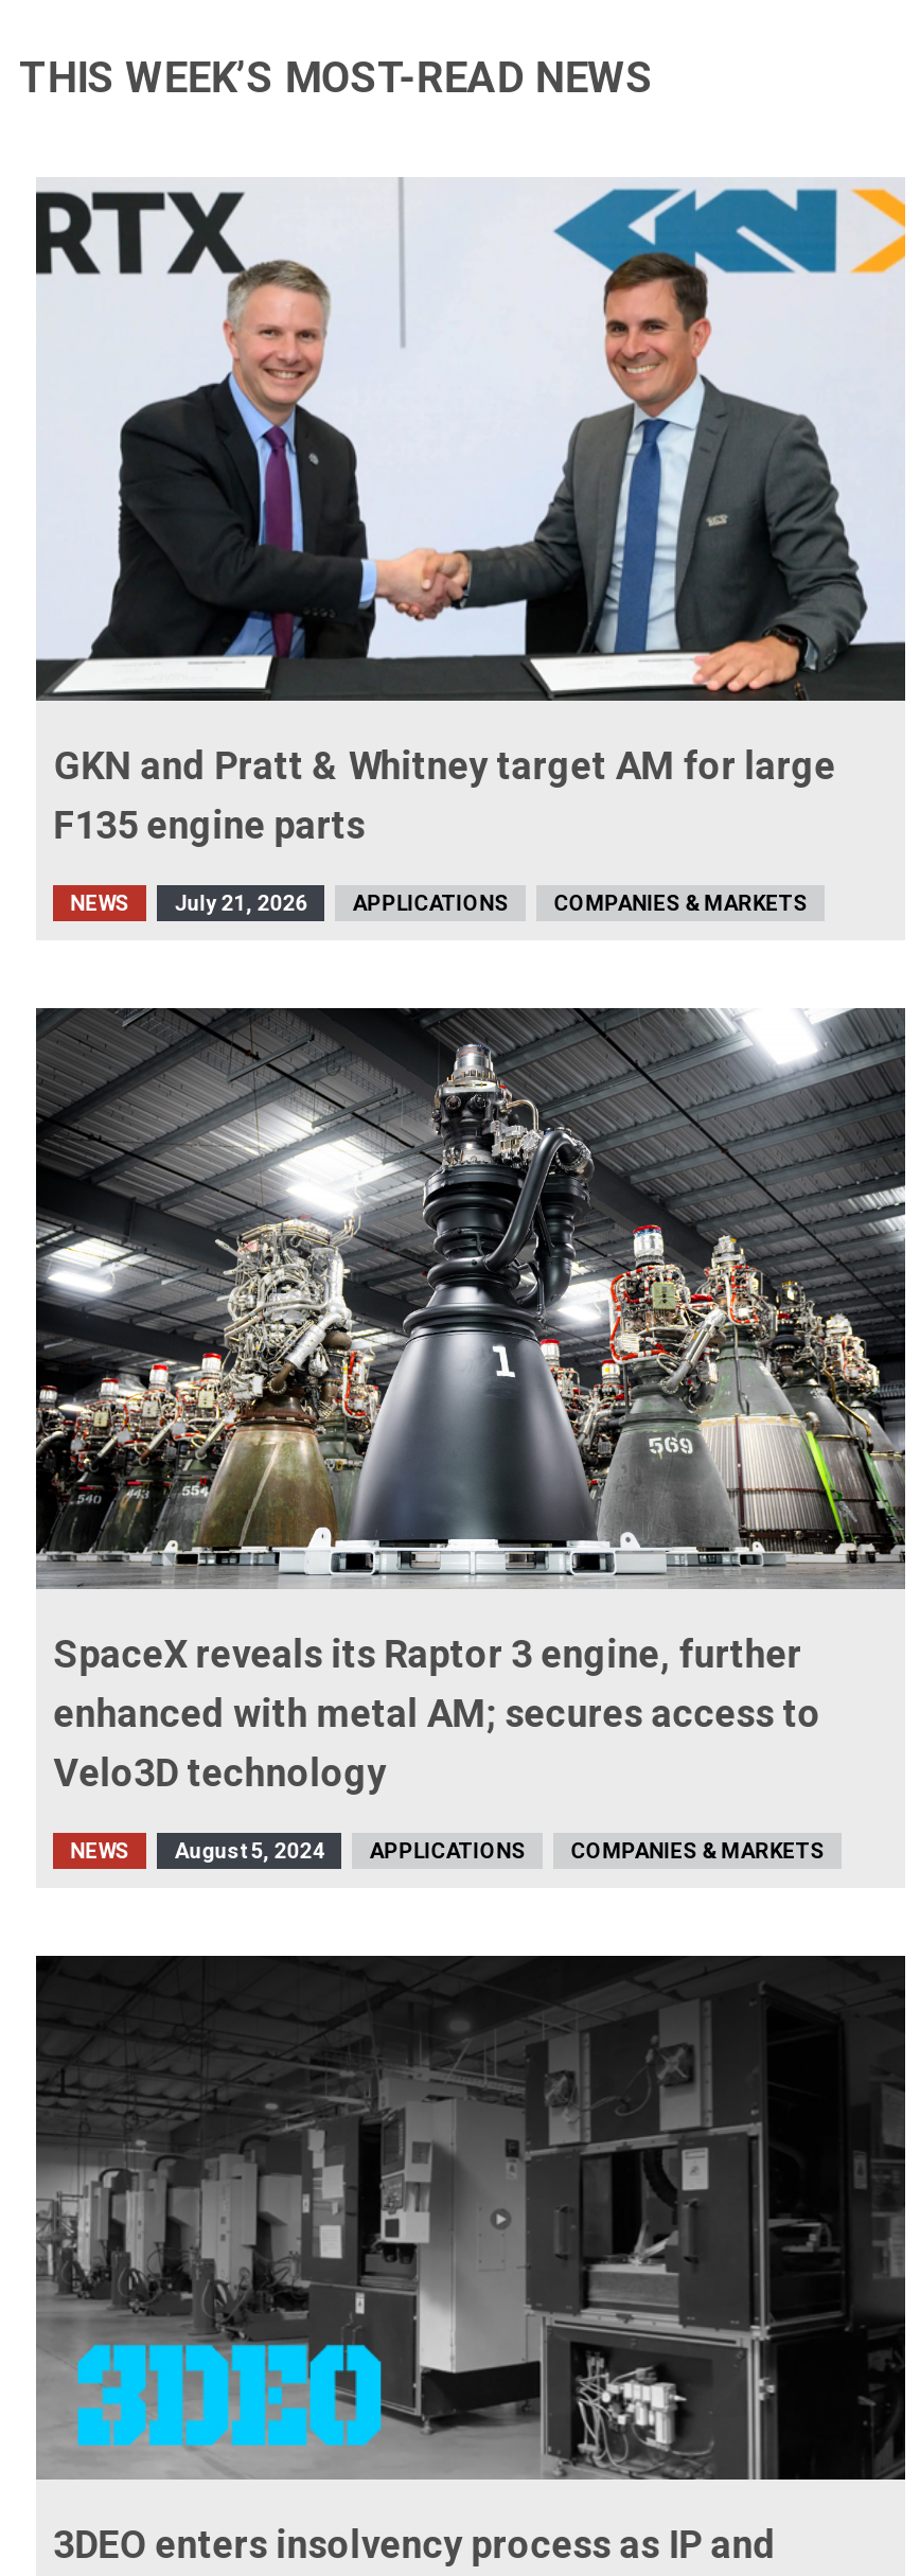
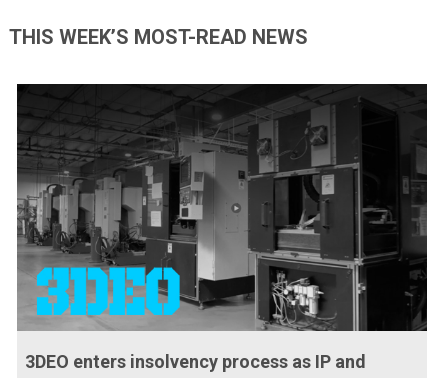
[36,177,907,916] [image] | GKN and Pratt & Whitney target AM for large | F135 engine parts | APPLICATIONS | COMPANIES & MARKETS | NEWS | July 21, 2026 -> none
[34,1006,907,1862] [image] | SpaceX reveals its Raptor 3 engine, further | enhanced with metal AM; secures access to | Velo3D technology | APPLICATIONS | COMPANIES & MARKETS | NEWS | August 5, 2024 -> none

